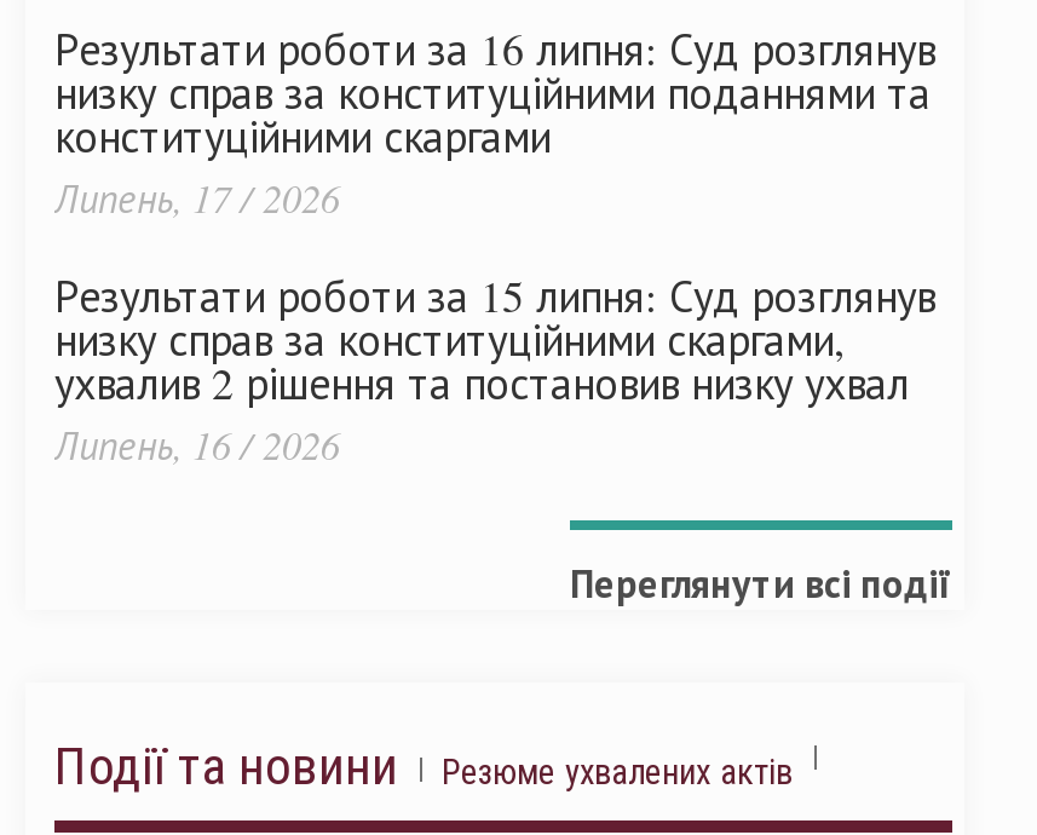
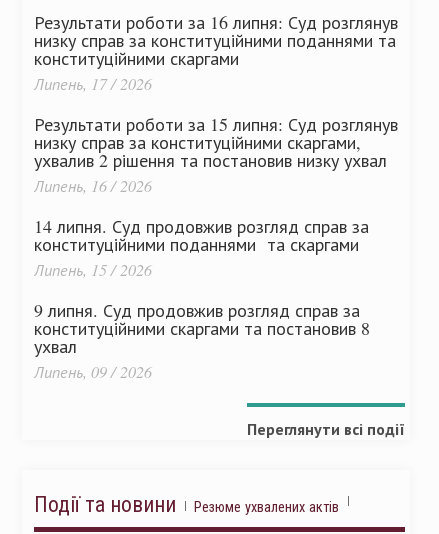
none -> [34,214,370,382] 14 липня. Суд продовжив розгляд справ за | конституційними поданнями та скаргами | Липень, 15 / 2026 | 9 липня. Суд продовжив розгляд справ за | конституційними скаргами та постановив 8 | ухвал | Липень, 09 / 2026

